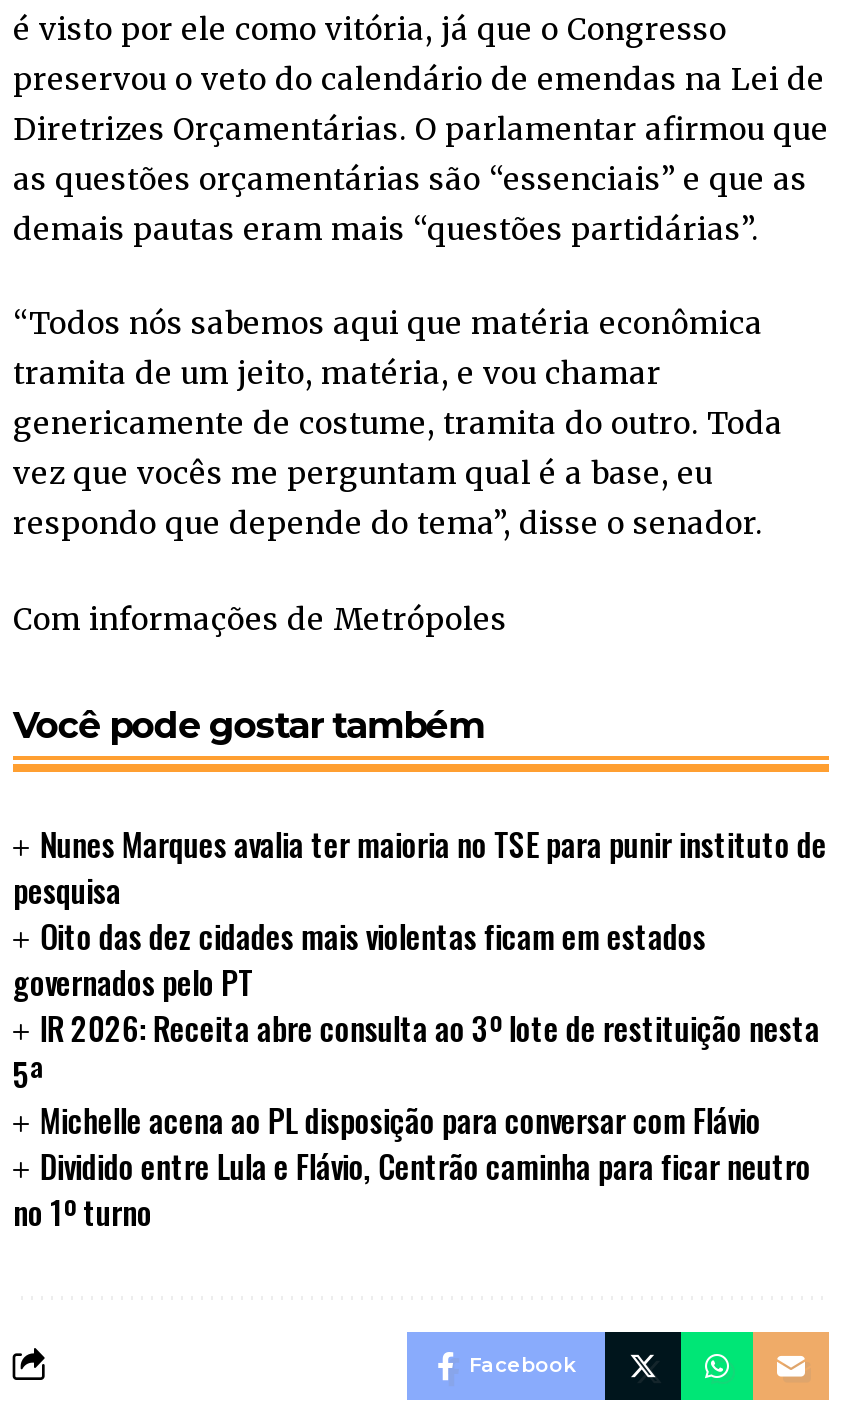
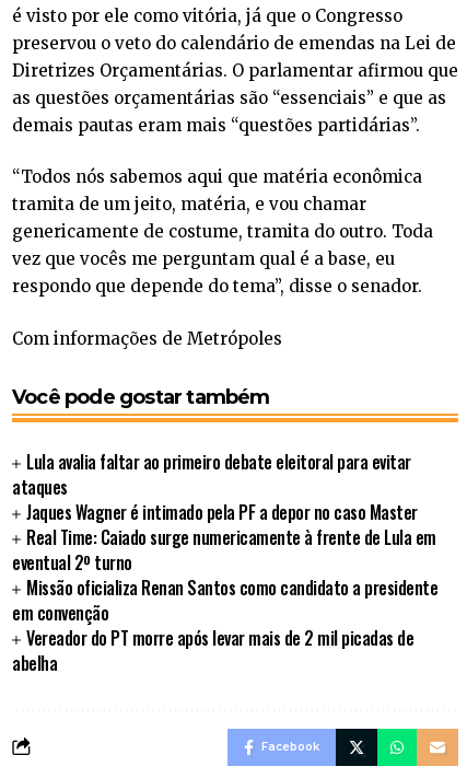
[13,819,827,1235] Nunes Marques avalia ter maioria no TSE para punir instituto de | pesquisa | Oito das dez cidades mais violentas ficam em estados | governados pelo PT | IR 2026: Receita abre consulta ao 3º lote de restituição nesta | 5ª | Michelle acena ao PL disposição para conversar com Flávio | Dividido entre Lula e Flávio, Centrão caminha para ficar neutro | no 1º turno -> [12,448,438,676] Lula avalia faltar ao primeiro debate eleitoral para evitar | ataques | Jaques Wagner é intimado pela PF a depor no caso Master | Real Time: Caiado surge numericamente à frente de Lula em | eventual 2º turno | Missão oficializa Renan Santos como candidato a presidente | em convenção | Vereador do PT morre após levar mais de 2 mil picadas de | abelha

